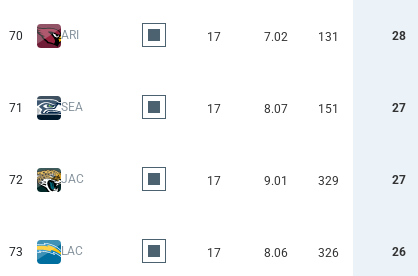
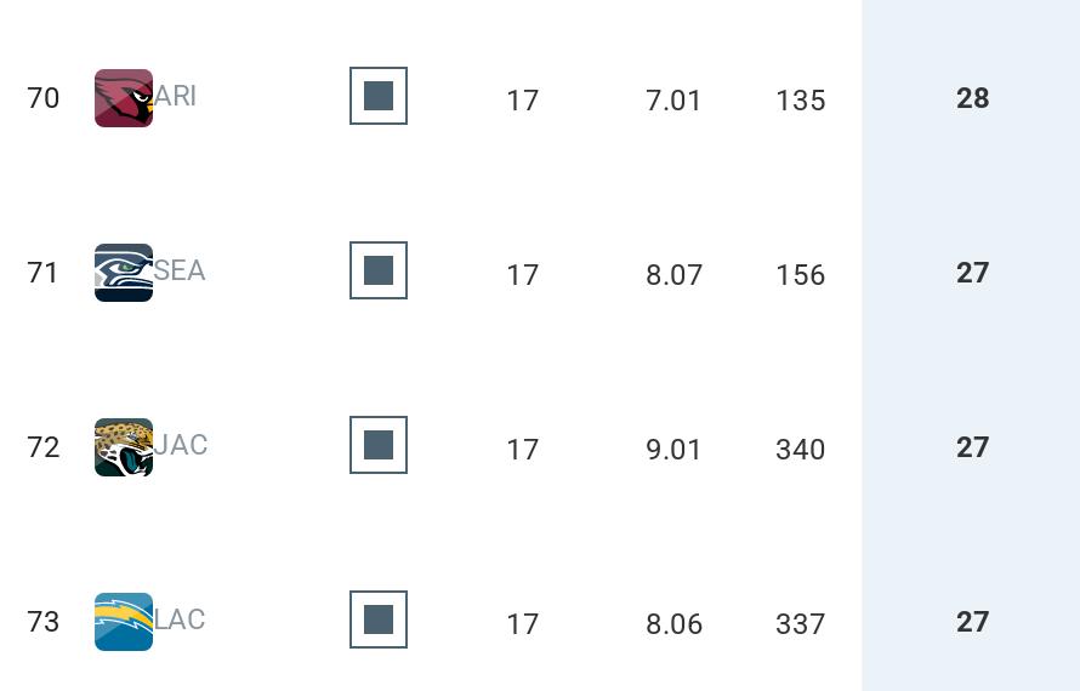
[264,30,288,44] 7.02 -> [646,84,704,118] 7.01
[317,30,338,44] 131 -> [775,84,826,118] 135
[317,102,338,116] 151 -> [775,258,826,292] 156
[317,174,338,188] 329 -> [775,433,826,467] 340
[317,246,338,260] 326 -> [775,607,826,641] 337
[392,245,406,259] 26 -> [956,605,990,639] 27

